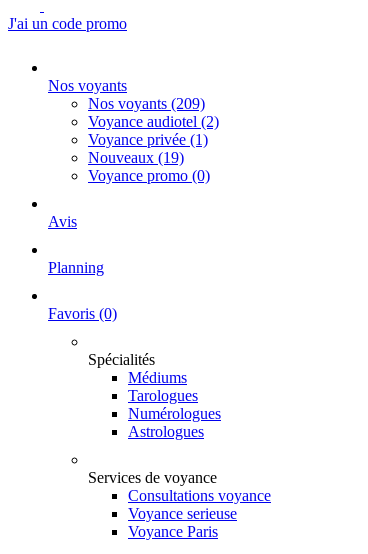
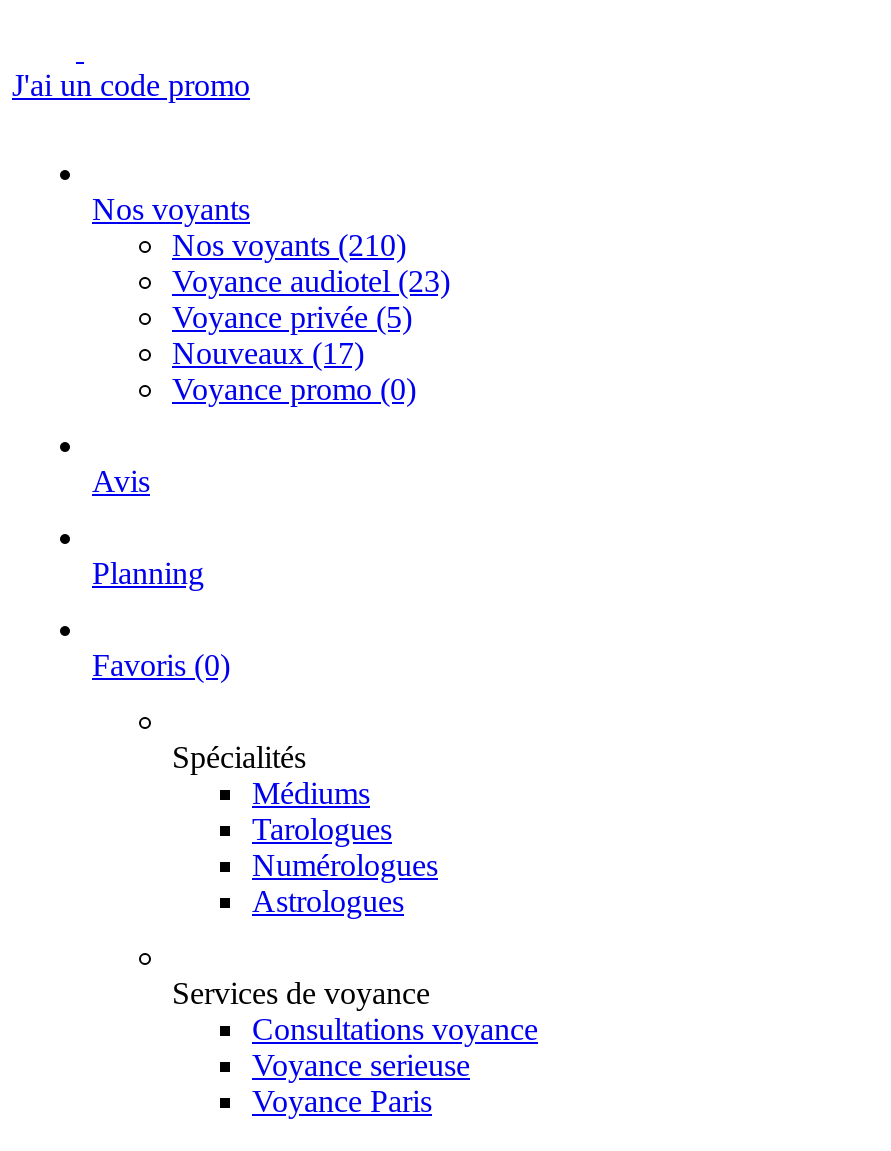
[88,95,205,112] Nos voyants (209) -> [172,228,406,262] Nos voyants (210)
[88,113,219,130] Voyance audiotel (2) -> [172,264,450,298] Voyance audiotel (23)
[88,131,208,148] Voyance privée (1) -> [172,300,412,334] Voyance privée (5)
[88,149,184,166] Nouveaux (19) -> [172,336,364,370] Nouveaux (17)

